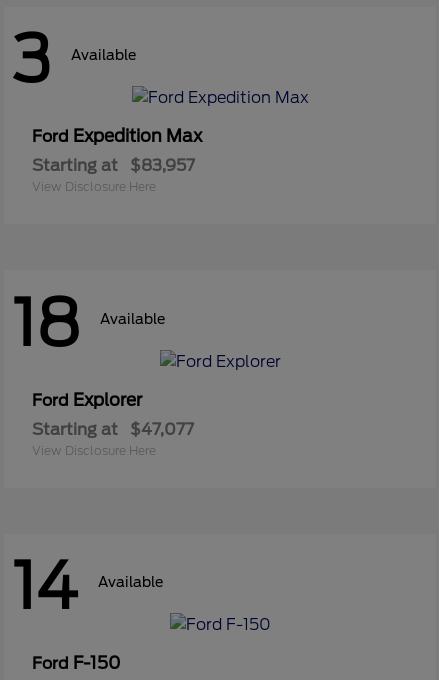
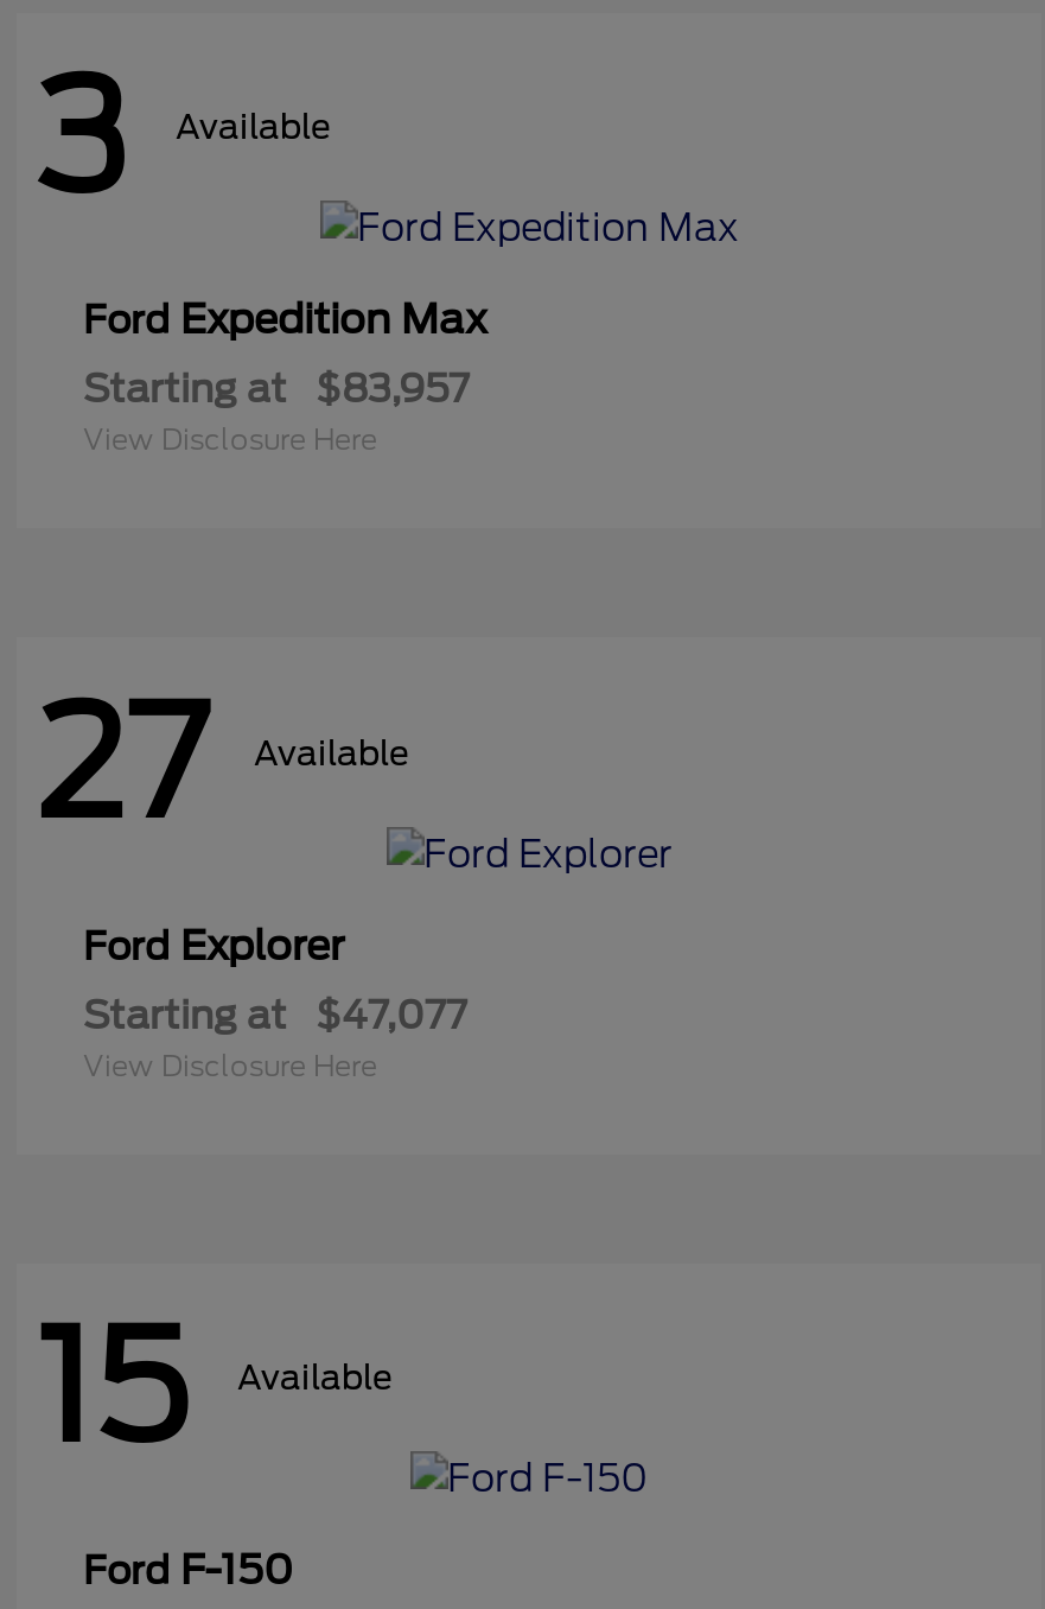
[12,285,165,361] 18 Available -> [36,672,408,853] 27 Available
[12,548,163,624] 14 Available -> [36,1298,391,1478] 15 Available

